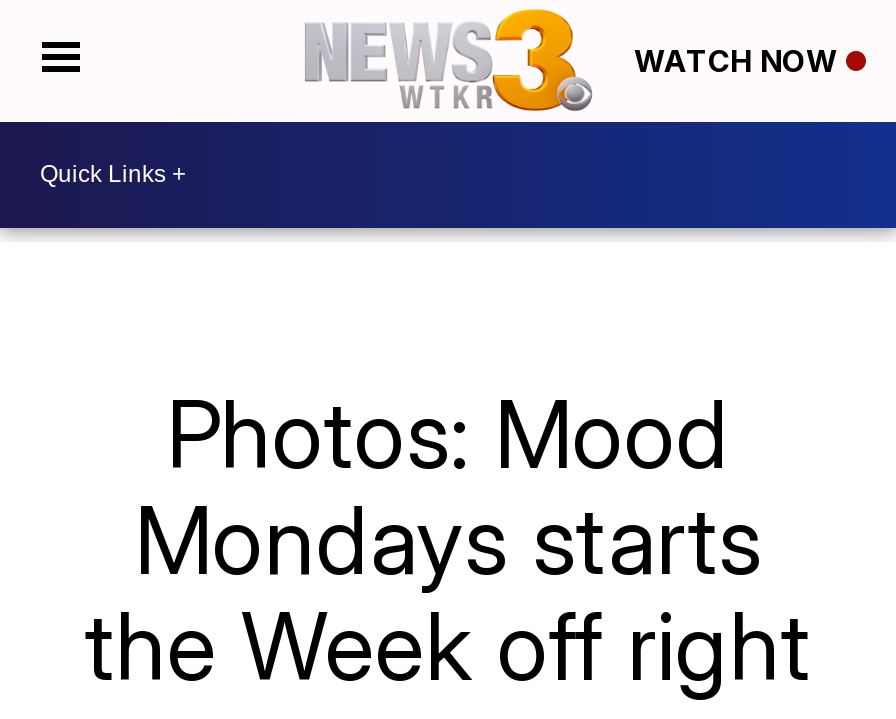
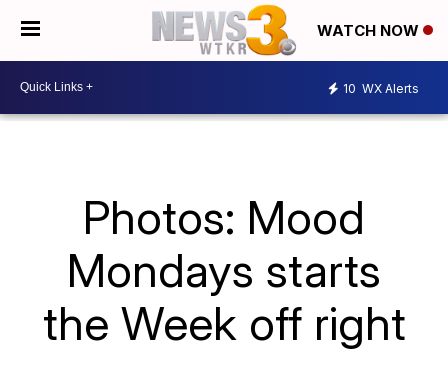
none -> [343,81,419,96] 10 WX Alerts

